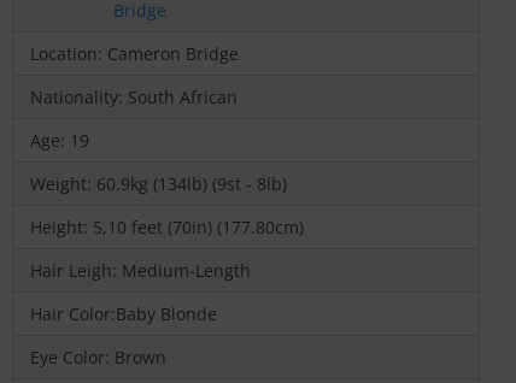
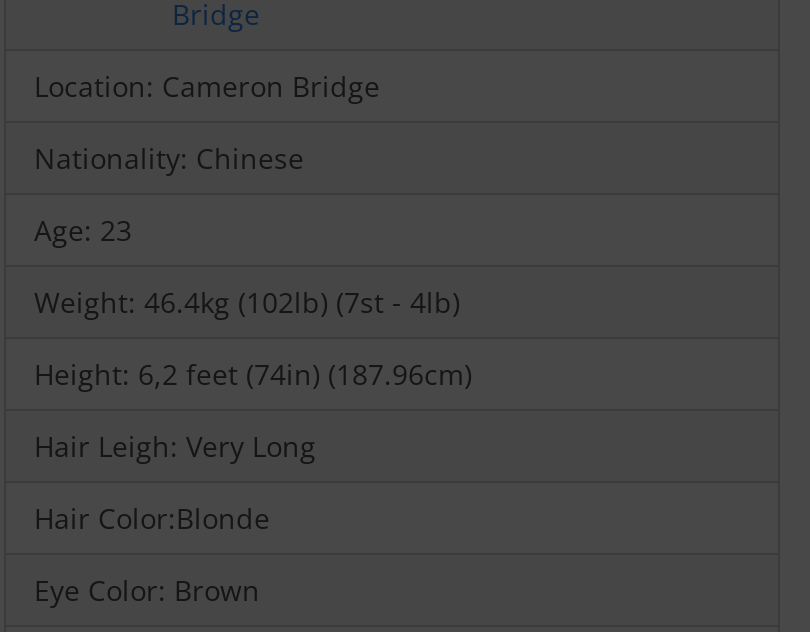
[30,86,238,108] Nationality: South African -> [34,139,304,177] Nationality: Chinese
[30,129,89,152] Age: 19 -> [34,211,132,249] Age: 23
[30,172,287,195] Weight: 60.9kg (134lb) (9st - 8lb) -> [34,283,460,321] Weight: 46.4kg (102lb) (7st - 4lb)
[30,216,304,238] Height: 5,10 feet (70in) (177.80cm) -> [34,355,472,393] Height: 6,2 feet (74in) (187.96cm)
[30,259,251,282] Hair Leigh: Medium-Length -> [34,427,316,465] Hair Leigh: Very Long
[30,302,217,325] Hair Color:Baby Blonde -> [34,499,270,537] Hair Color:Blonde

